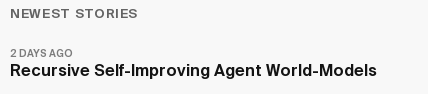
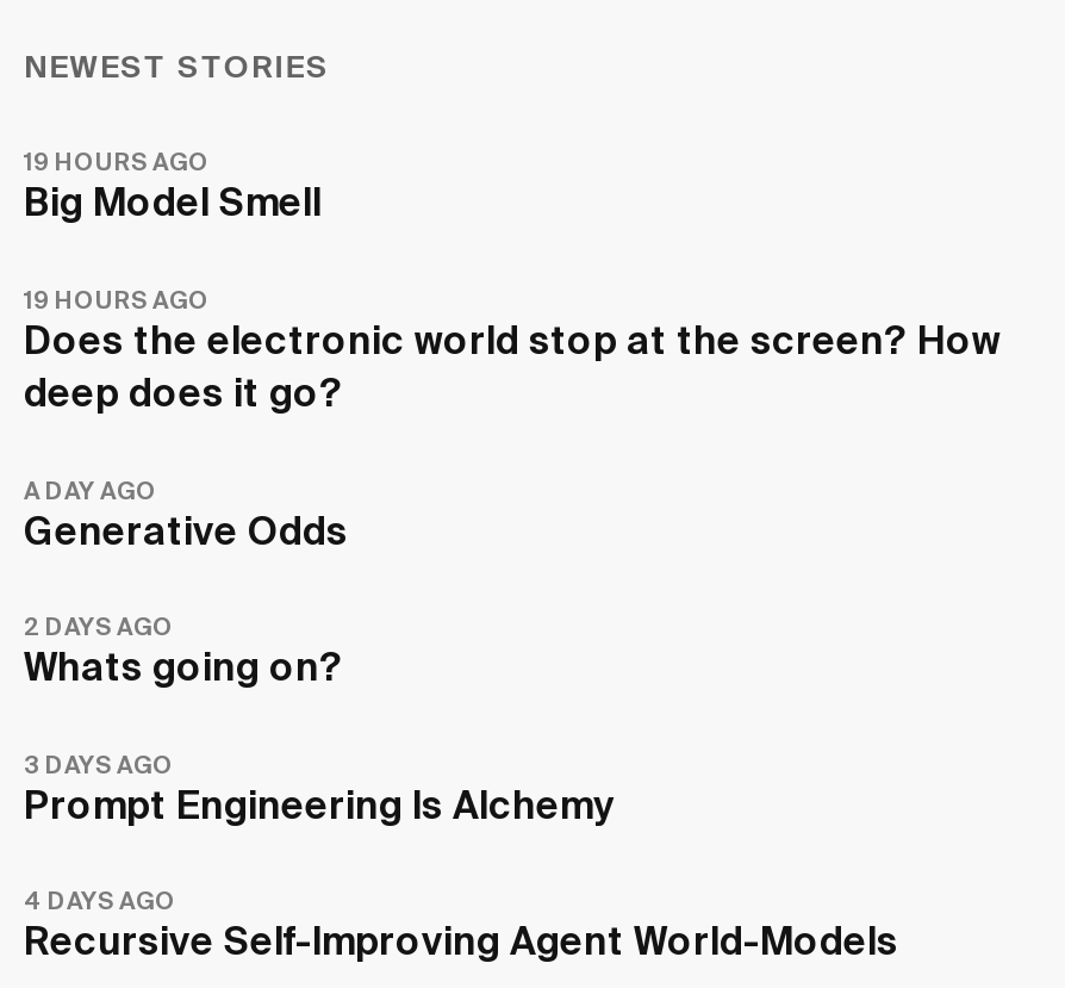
none -> [24,152,1001,553] 19 HOURS AGO | Big Model Smell | 19 HOURS AGO | Does the electronic world stop at the screen? How | deep does it go? | A DAY AGO | Generative Odds
none -> [24,652,615,915] Whats going on? | 3 DAYS AGO | Prompt Engineering Is Alchemy | 4 DAYS AGO

